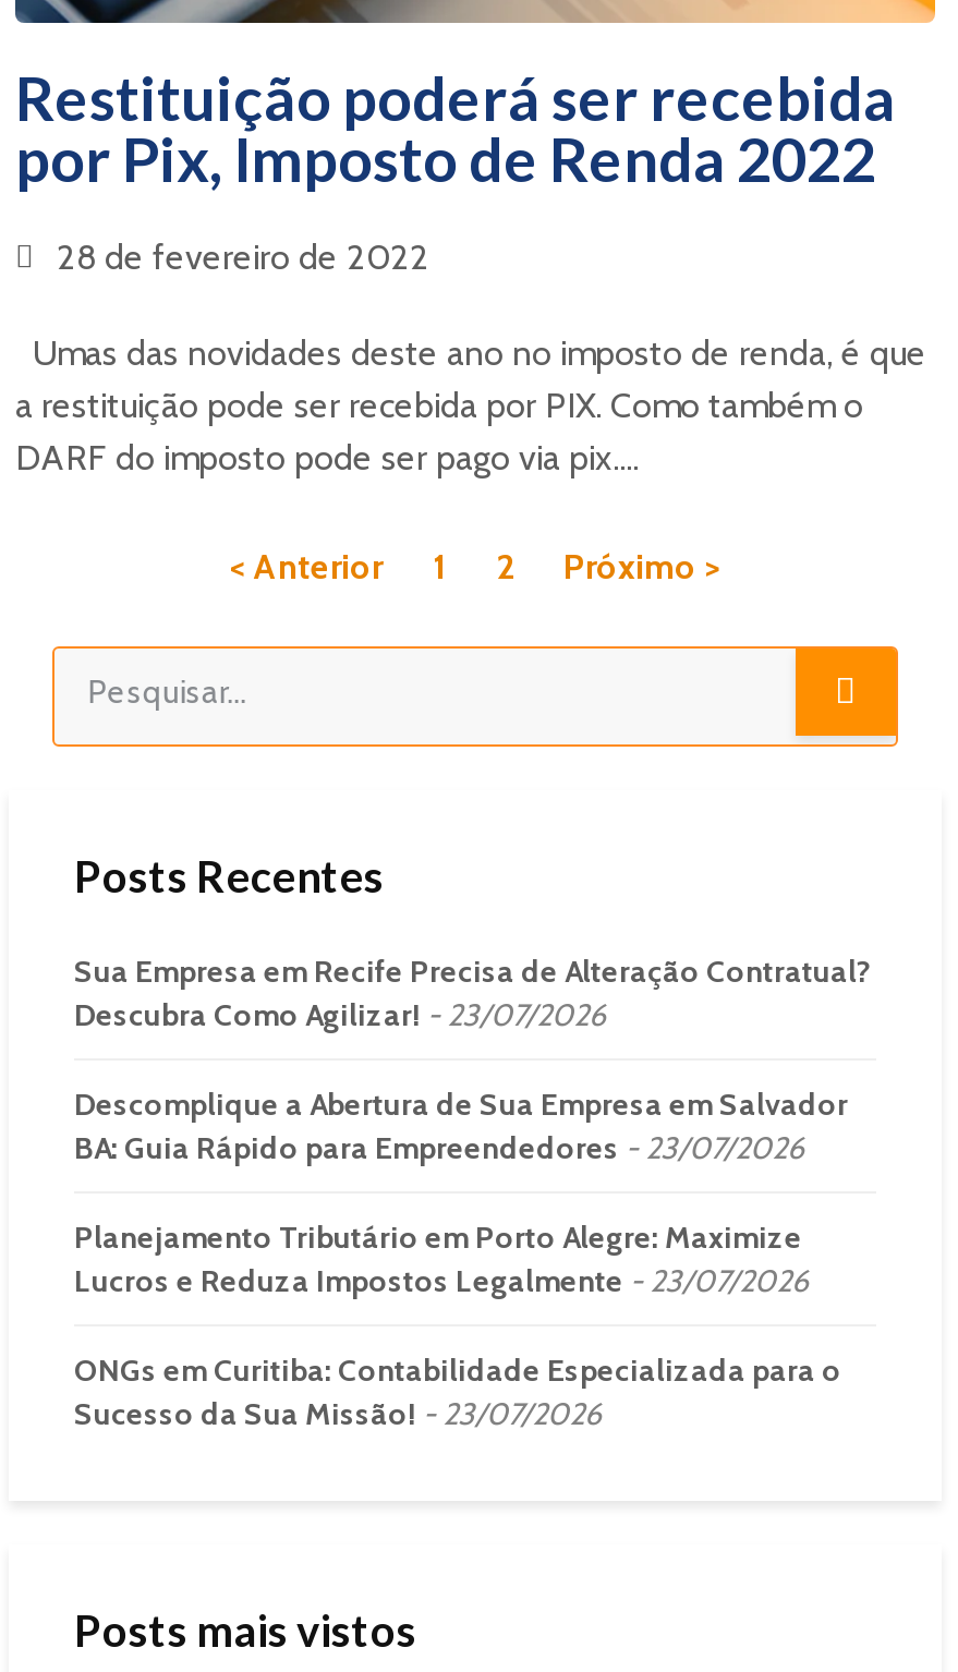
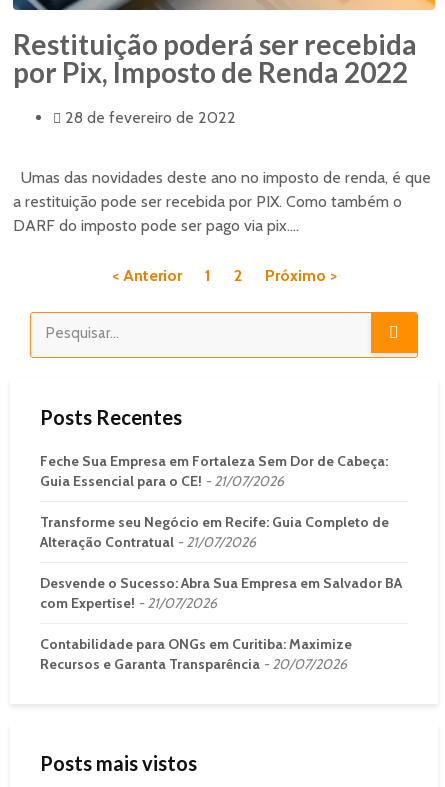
[74,952,872,1034] Sua Empresa em Recife Precisa de Alteração Contratual? | Descubra Como Agilizar! | 23/07/2026 -> [40,452,388,490] Feche Sua Empresa em Fortaleza Sem Dor de Cabeça: | Guia Essencial para o CE! | 21/07/2026
[74,1085,848,1167] Descomplique a Abertura de Sua Empresa em Salvador | BA: Guia Rápido para Empreendedores | 23/07/2026 -> [40,513,389,551] Transforme seu Negócio em Recife: Guia Completo de | Alteração Contratual | 21/07/2026
[74,1217,809,1300] Planejamento Tributário em Porto Alegre: Maximize | Lucros e Reduza Impostos Legalmente | 23/07/2026 -> [40,574,402,612] Desvende o Sucesso: Abra Sua Empresa em Salvador BA | com Expertise! | 21/07/2026
[74,1350,841,1433] ONGs em Curitiba: Contabilidade Especializada para o | Sucesso da Sua Missão! | 23/07/2026 -> [40,635,352,673] Contabilidade para ONGs em Curitiba: Maximize | Recursos e Garanta Transparência | 20/07/2026

